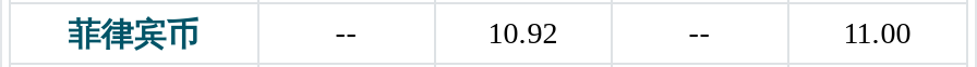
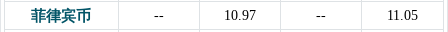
[488,18,558,51] 10.92 -> [224,8,256,23] 10.97
[844,18,911,51] 11.00 -> [387,8,418,23] 11.05

